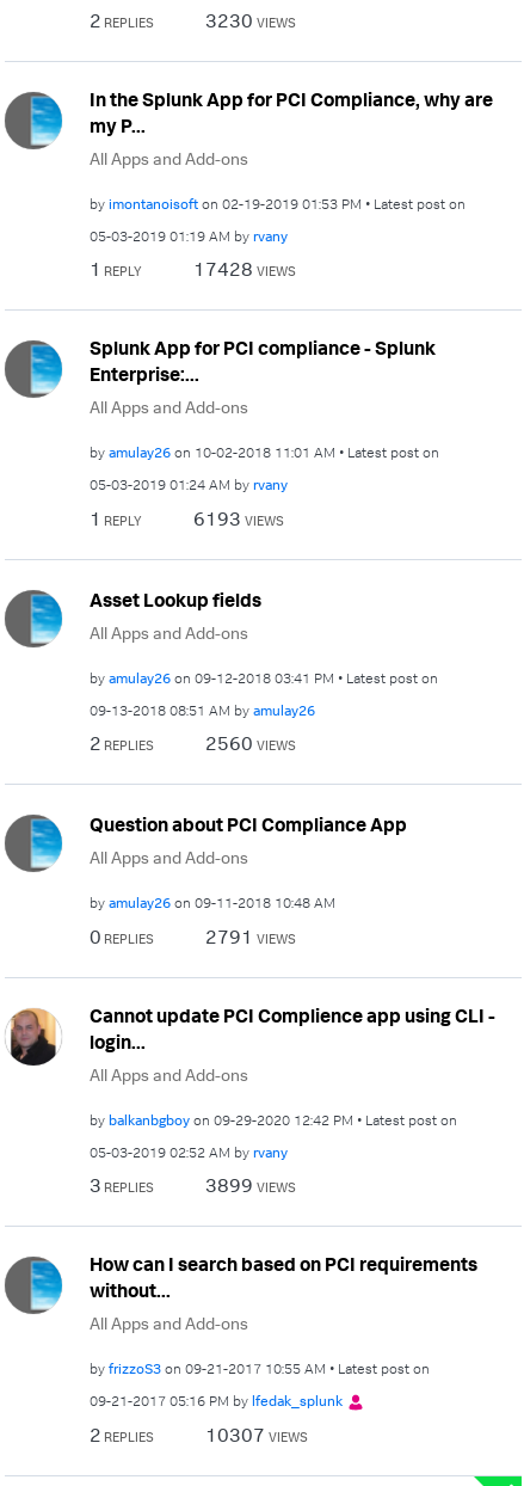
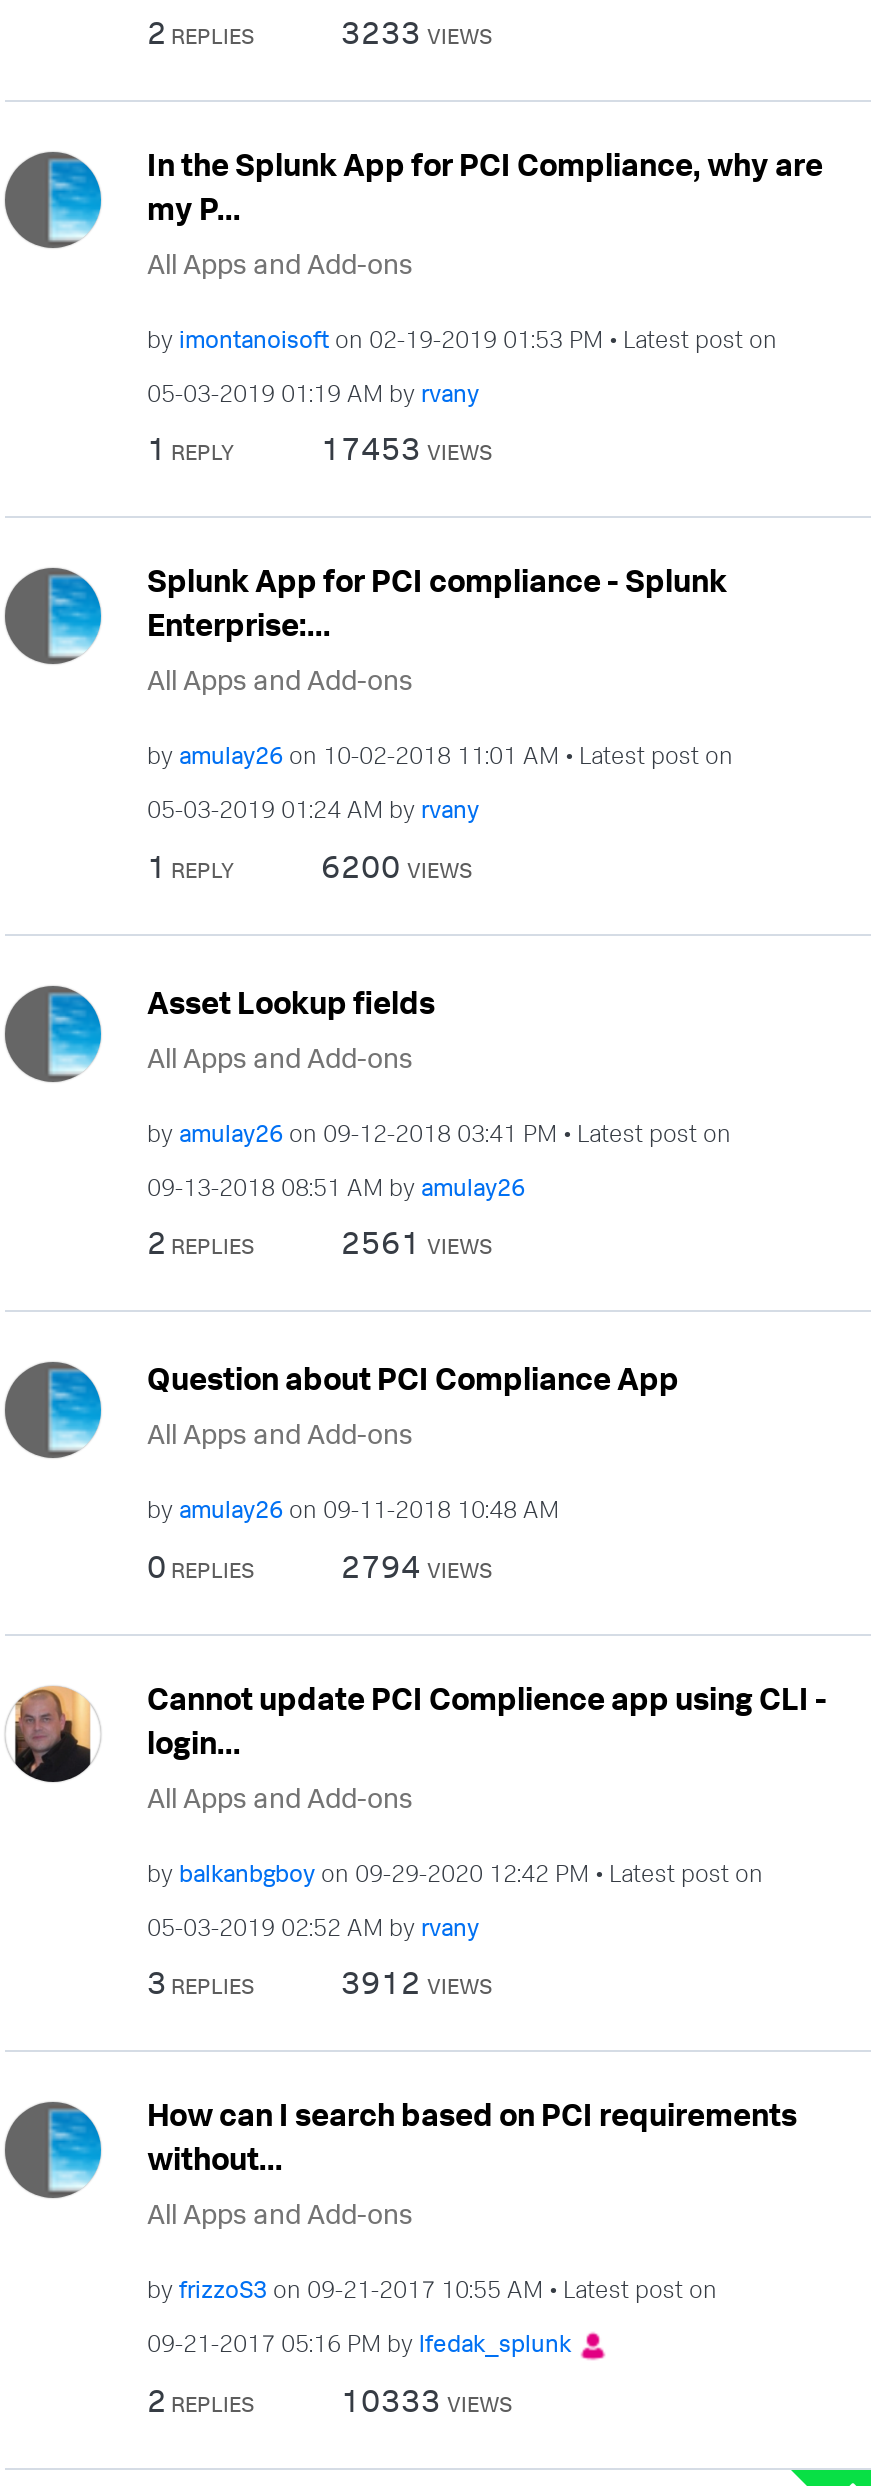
[205,8,296,32] 3230 VIEWS -> [341,11,493,51] 3233 VIEWS
[193,257,296,281] 17428 VIEWS -> [321,428,493,468] 17453 VIEWS
[193,506,284,530] 6193 VIEWS -> [321,845,473,885] 6200 VIEWS
[205,731,296,755] 2560 VIEWS -> [341,1222,493,1262] 2561 VIEWS
[205,924,296,948] 2791 VIEWS -> [341,1545,493,1585] 2794 VIEWS
[205,1173,296,1197] 3899 VIEWS -> [341,1962,493,2002] 3912 VIEWS
[205,1422,308,1446] 10307 VIEWS -> [341,2379,513,2419] 10333 VIEWS

